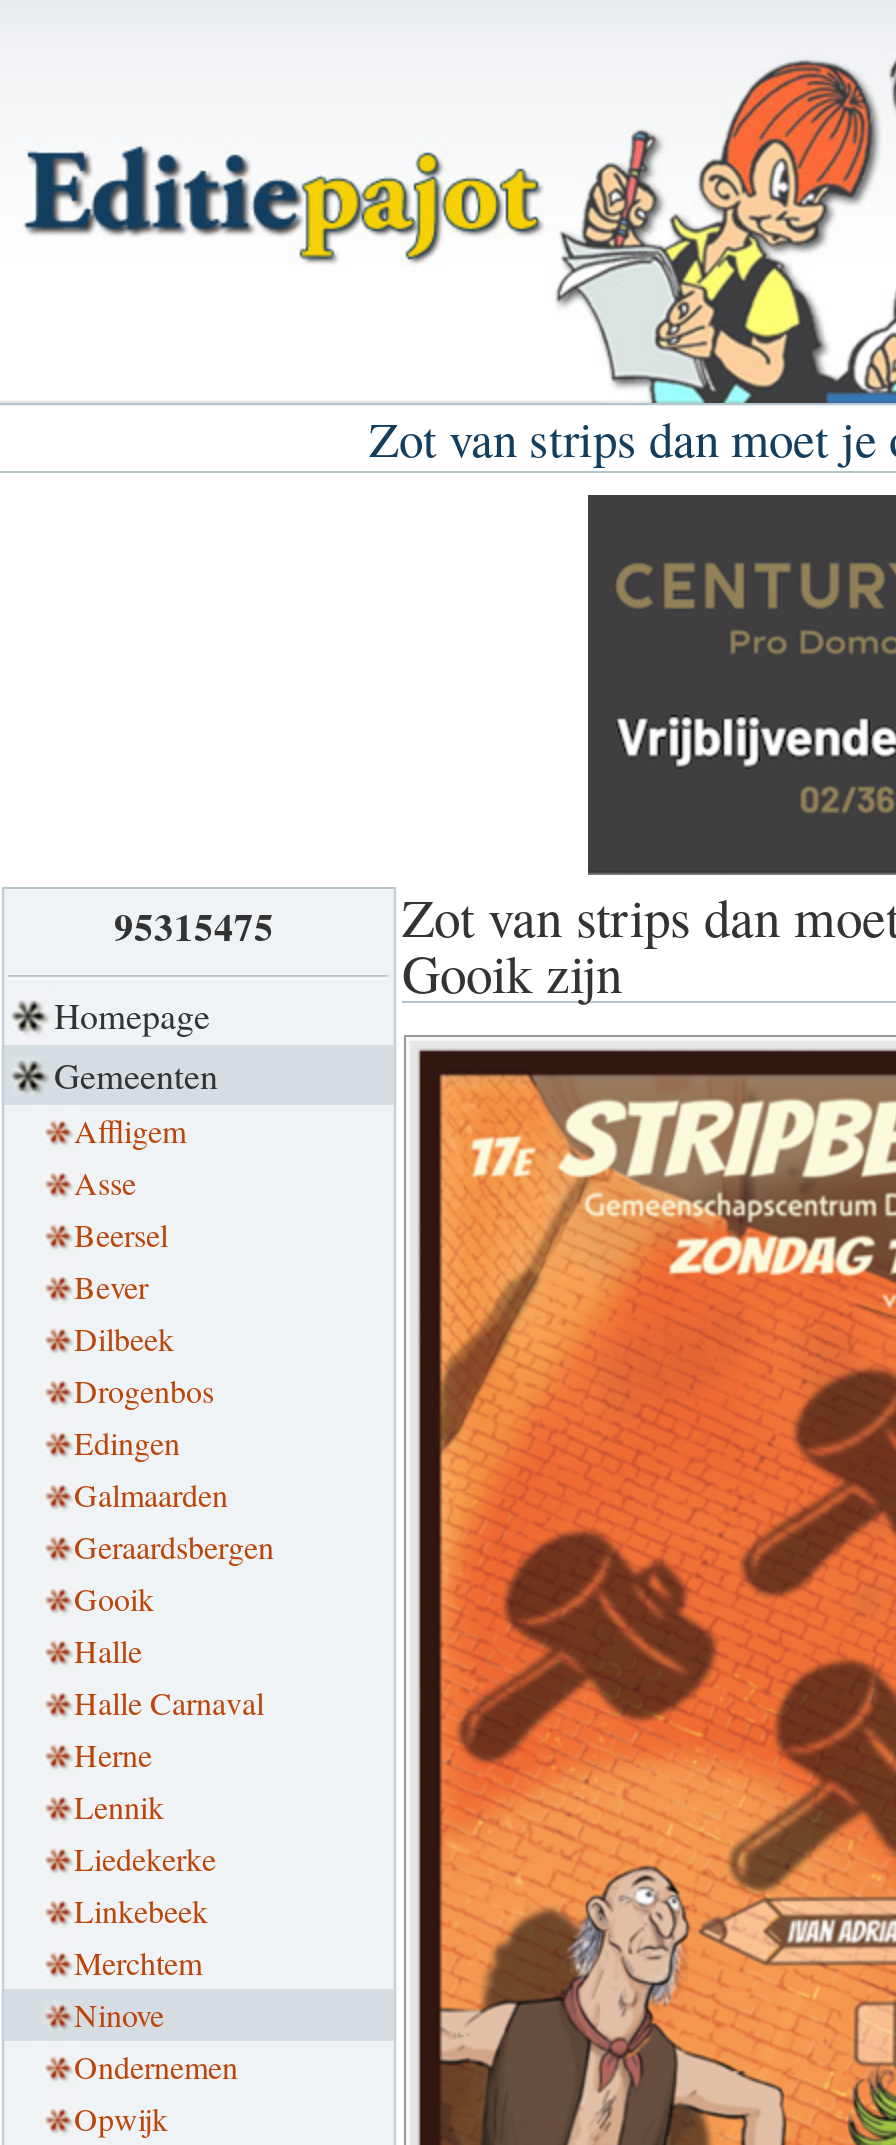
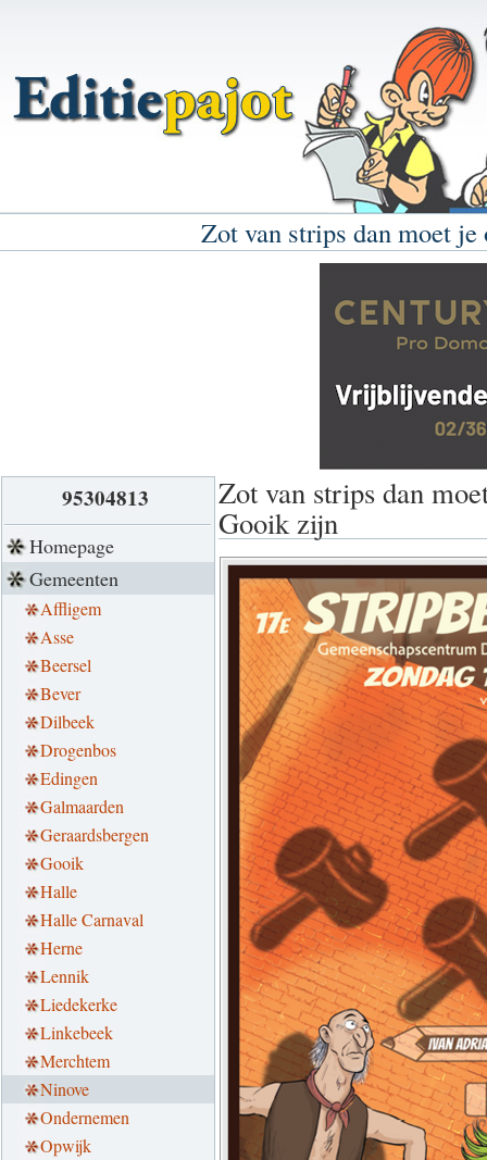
[114,899,274,953] 95315475 -> [62,483,149,512] 95304813

